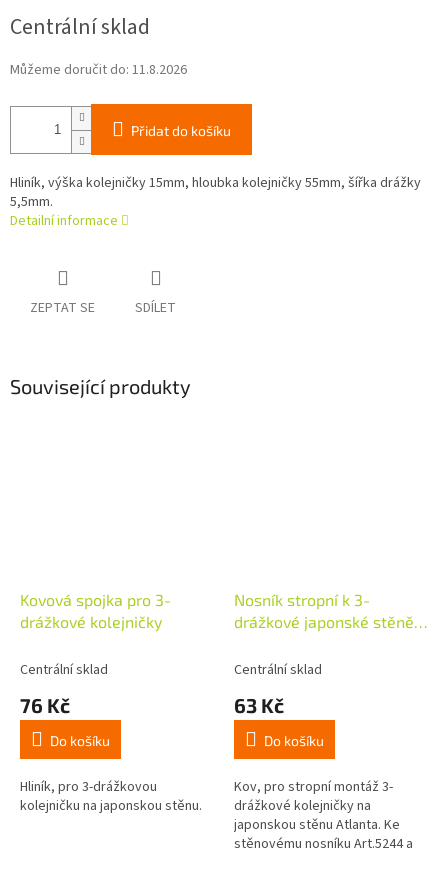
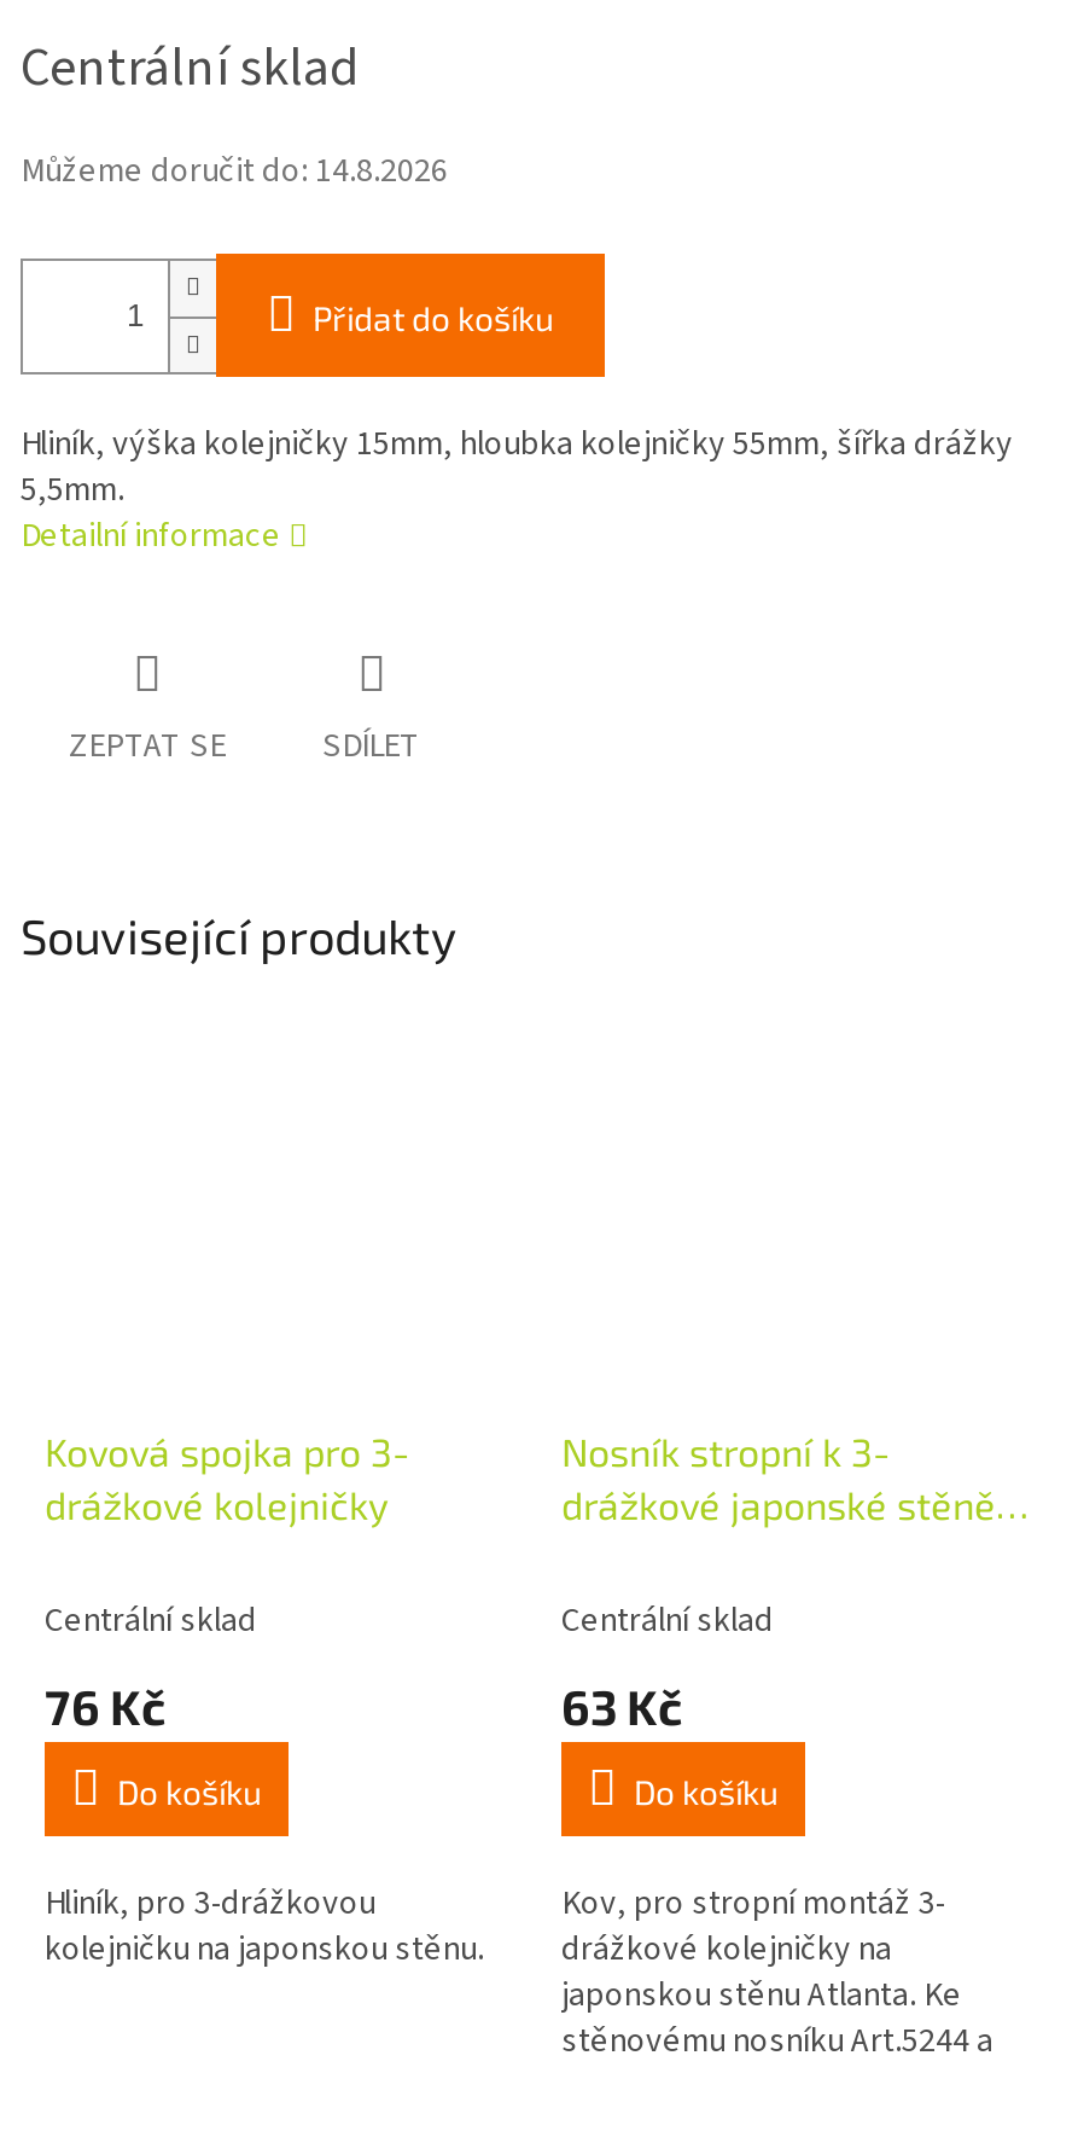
[10,60,187,80] Můžeme doručit do: 11.8.2026 -> [21,148,448,197] Můžeme doručit do: 14.8.2026

